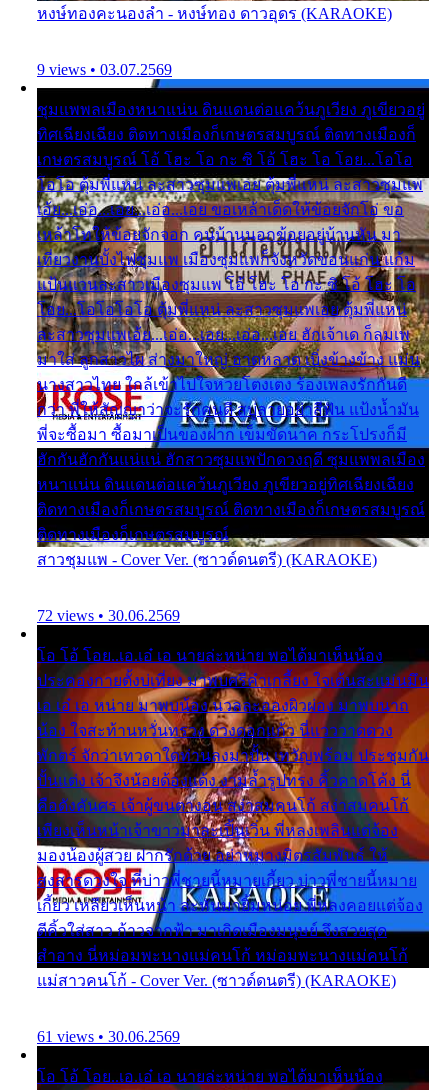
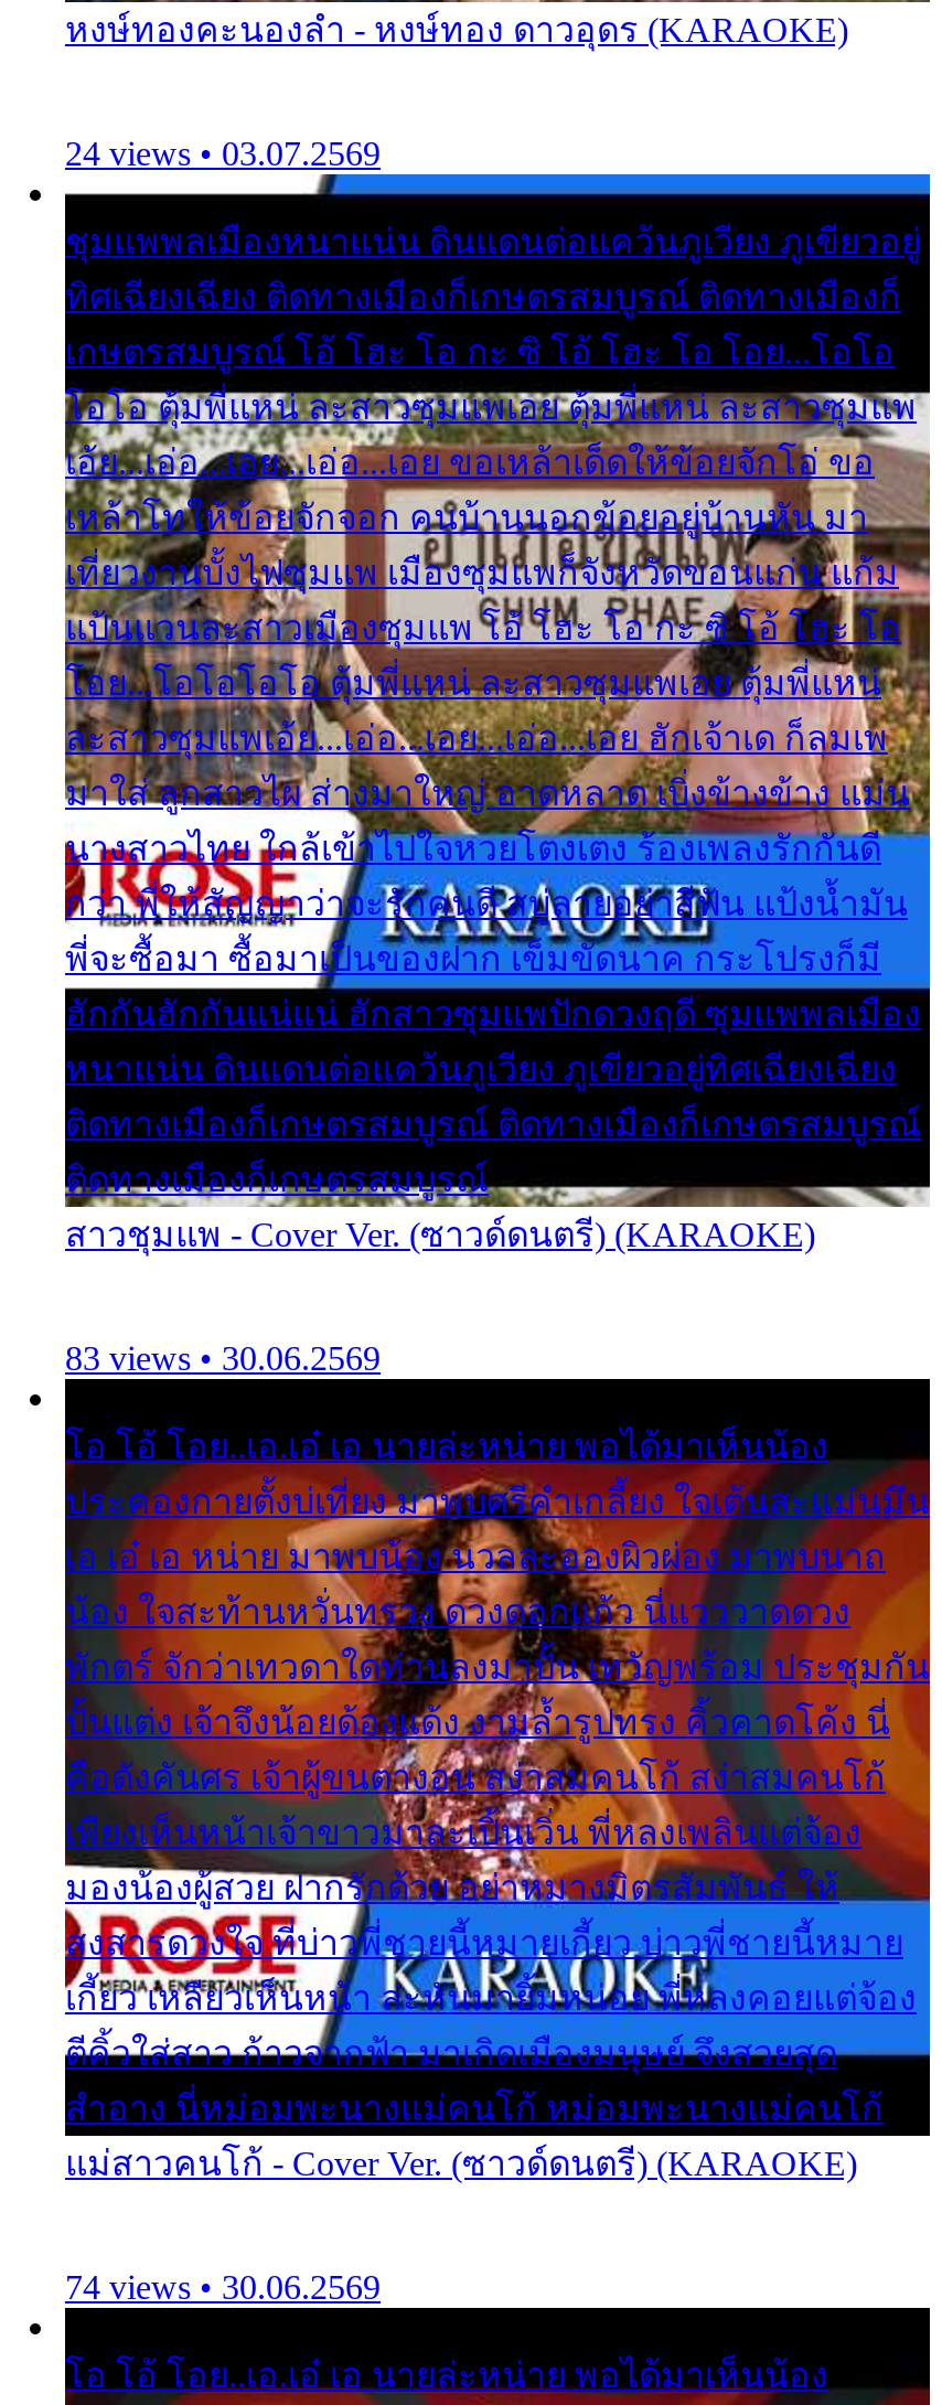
[37,61,172,78] 9 views • 03.07.2569 -> [65,134,381,172] 24 views • 03.07.2569
[37,607,180,624] 72 views • 30.06.2569 -> [65,1339,381,1376] 83 views • 30.06.2569
[37,1028,180,1045] 61 views • 30.06.2569 -> [65,2268,381,2305] 74 views • 30.06.2569

